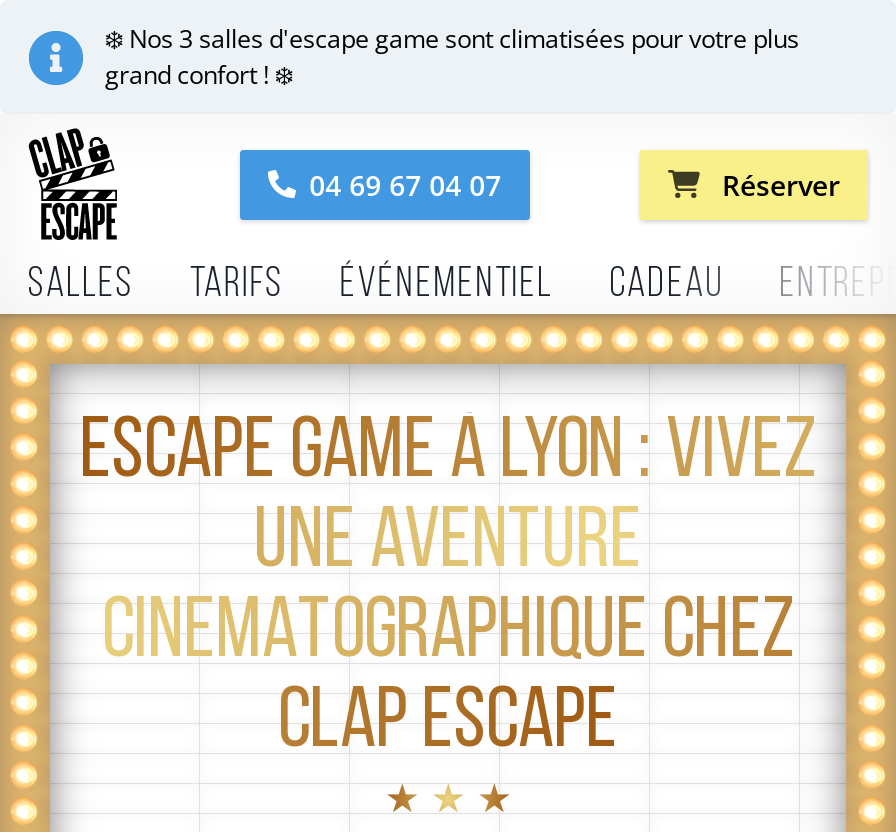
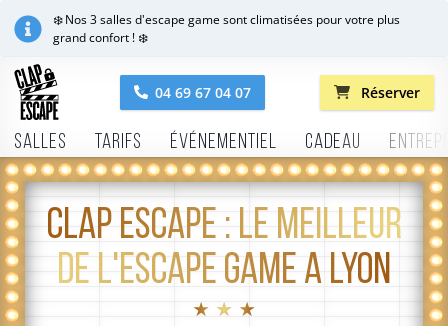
[80,411,816,767] ESCAPE GAME À LYON : VIVEZ | UNE AVENTURE | CINÉMATOGRAPHIQUE CHEZ | CLAP ESCAPE -> [46,205,401,293] CLAP ESCAPE : LE MEILLEUR | DE L'ESCAPE GAME À LYON

